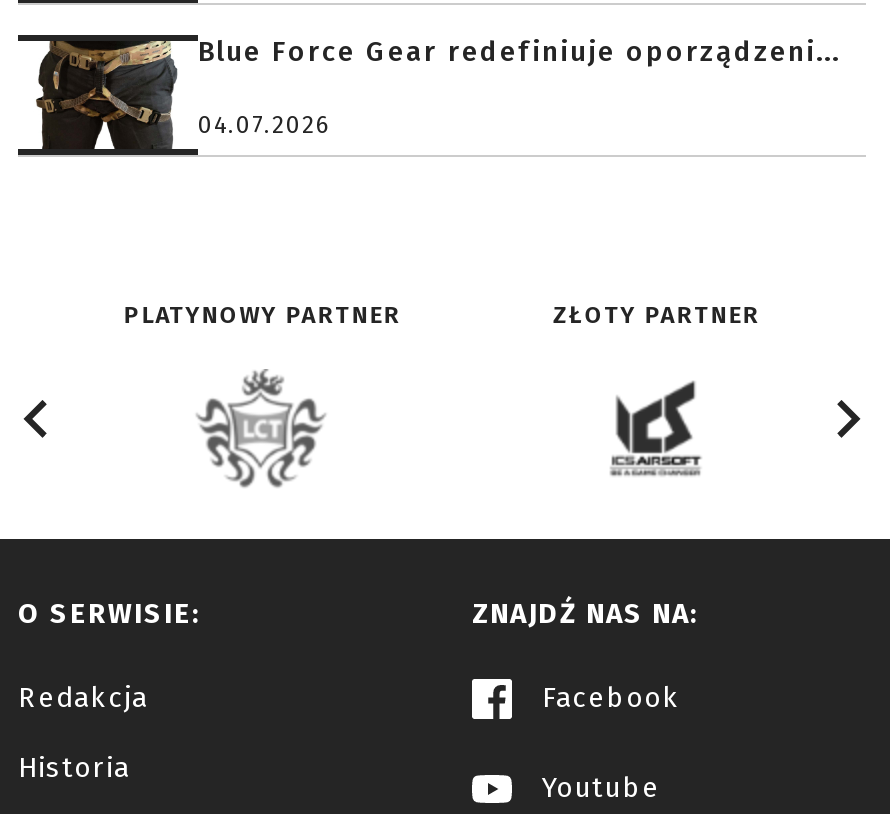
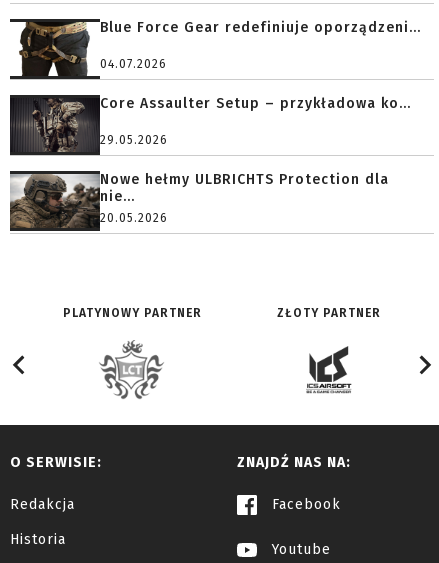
none -> [9,170,86,232] [image]
none -> [10,94,411,225] [image] | Core Assaulter Setup – przykładowa ko... | 29.05.2026 | Nowe hełmy ULBRICHTS Protection dla | nie... | 20.05.2026

